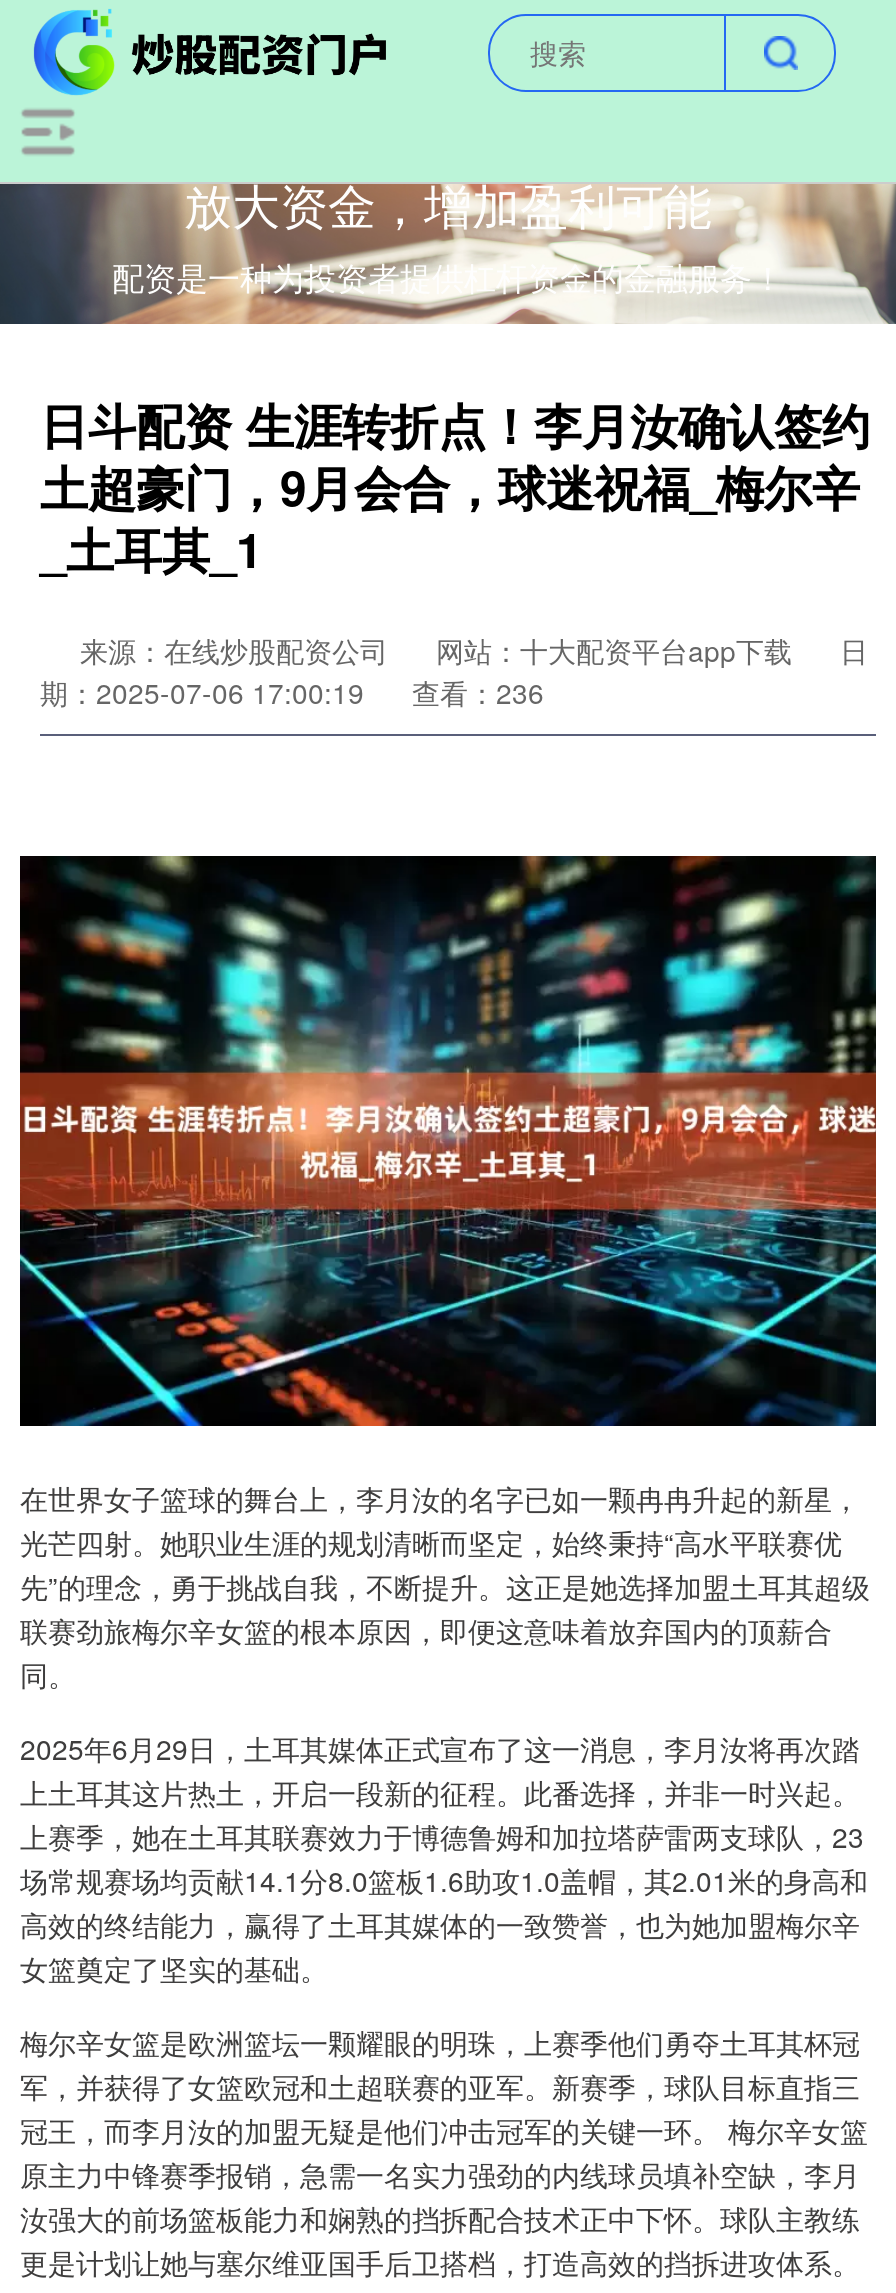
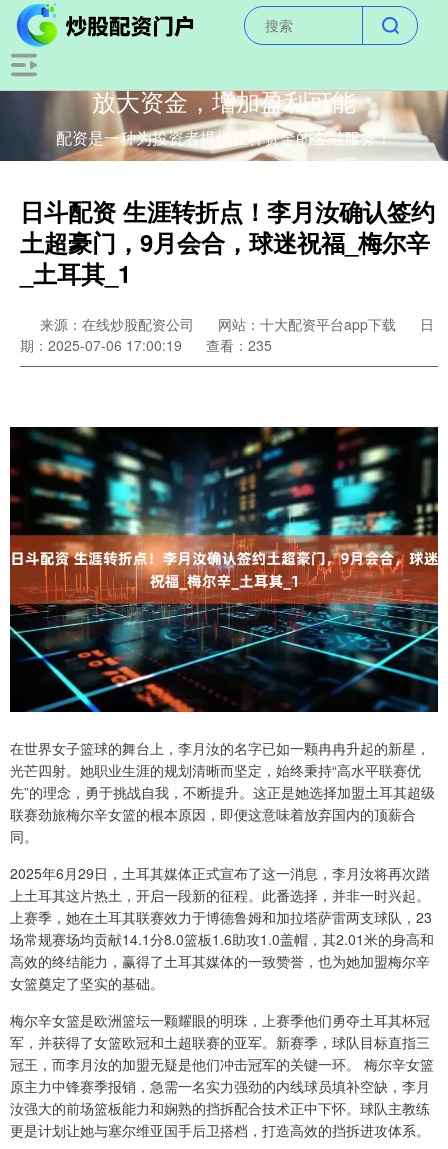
[40,672,544,712] 期：2025-07-06 17:00:19 查看：236 -> [20,335,272,355] 期：2025-07-06 17:00:19 查看：235

